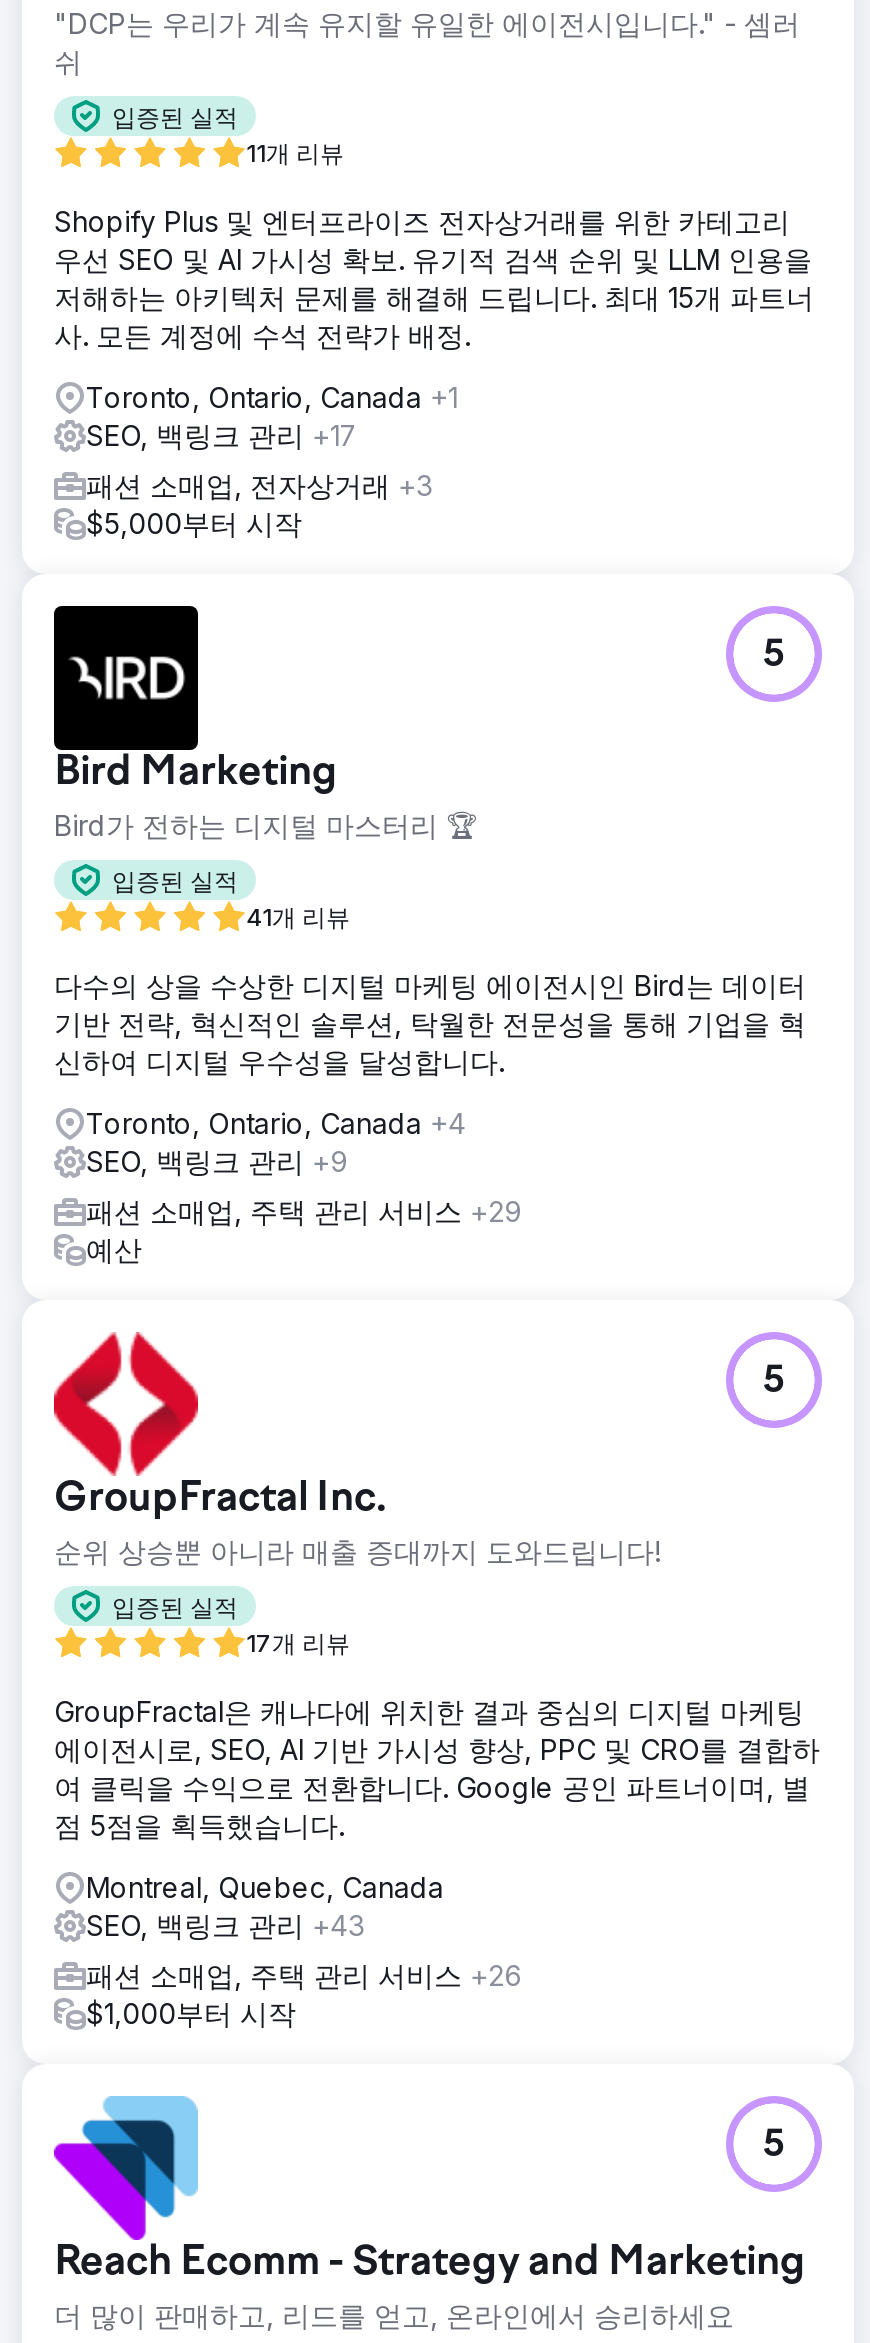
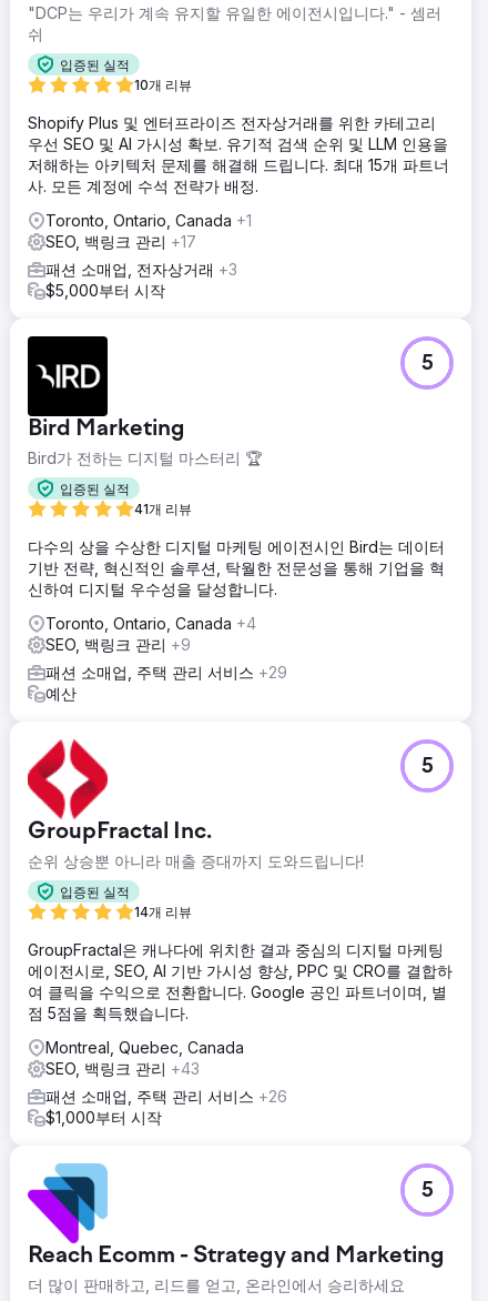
[246,138,344,168] 11개 리뷰 -> [134,77,192,93] 10개 리뷰
[246,1628,350,1658] 17개 리뷰 -> [134,904,192,920] 14개 리뷰

